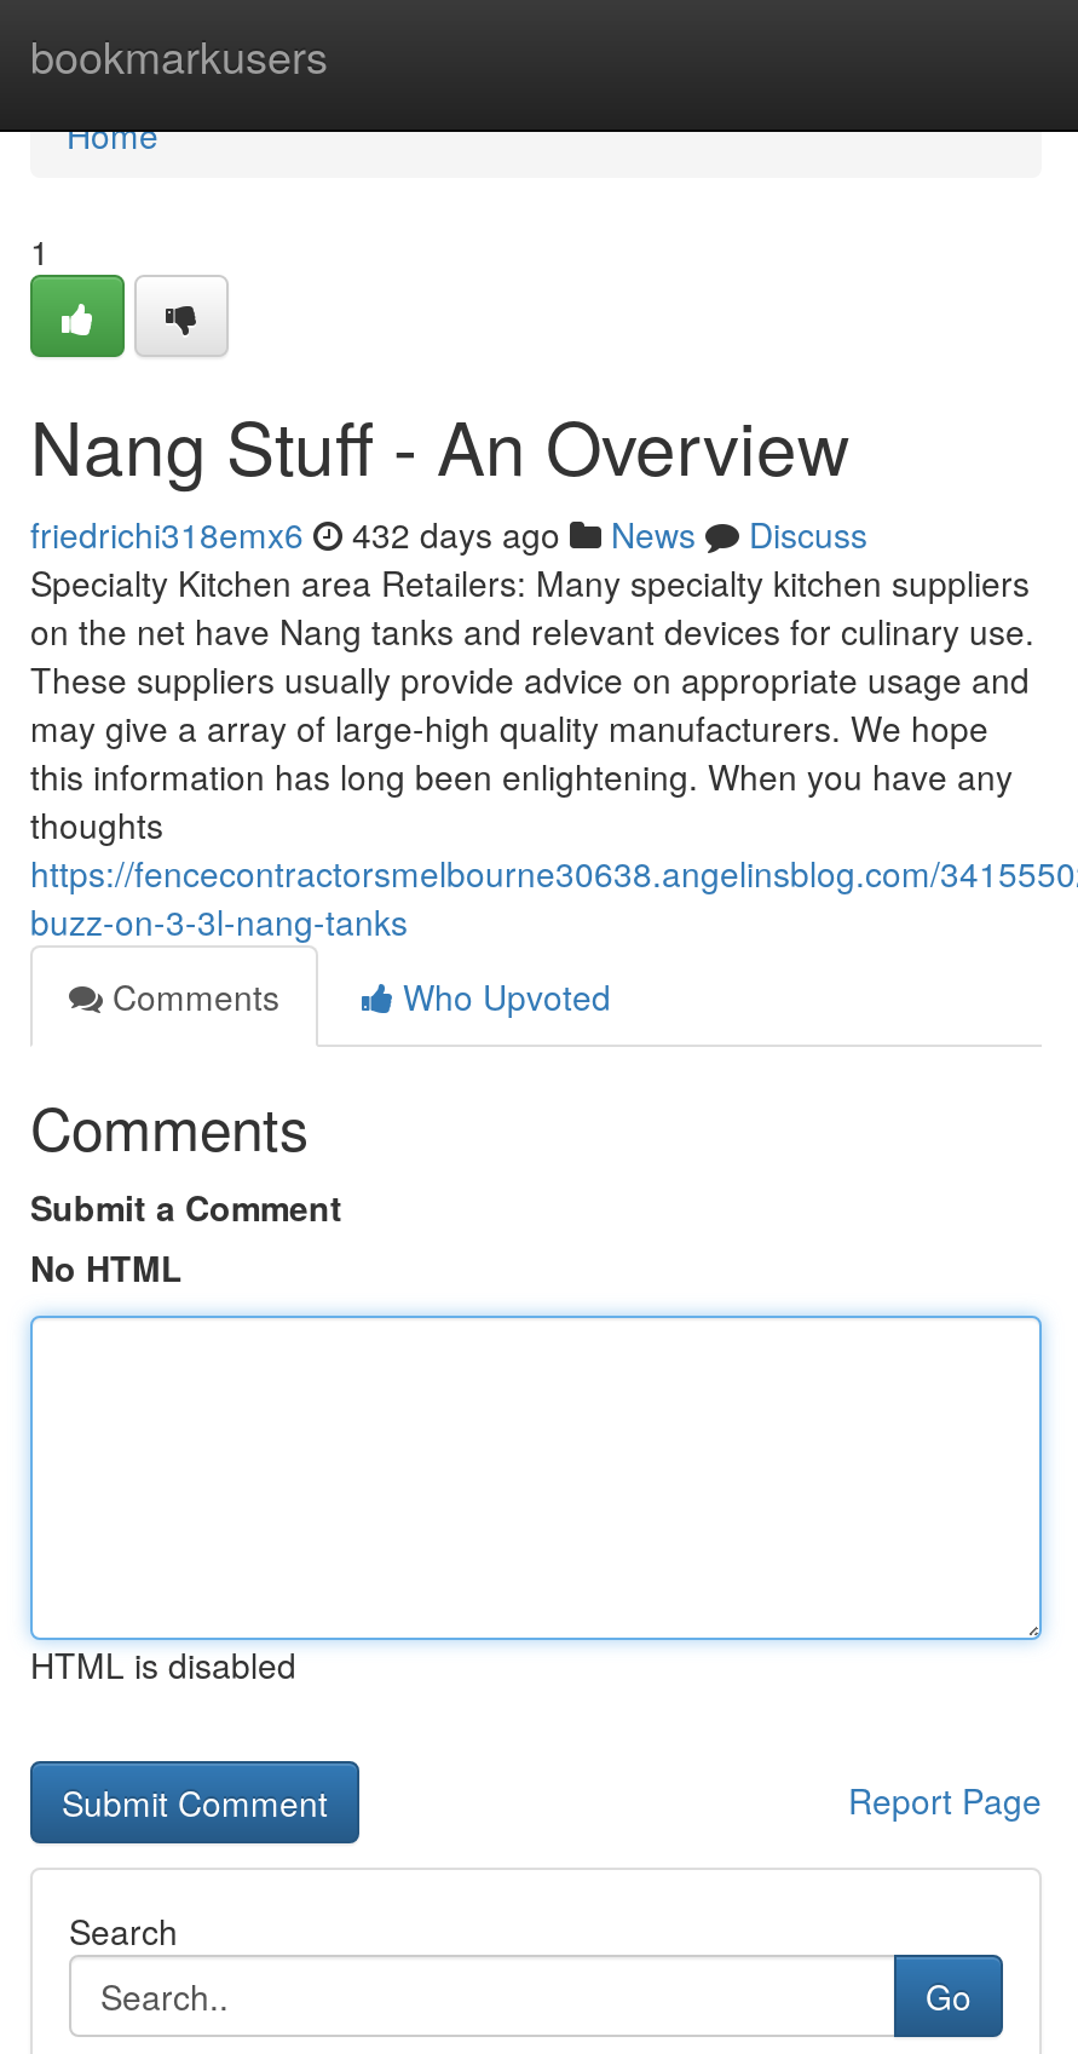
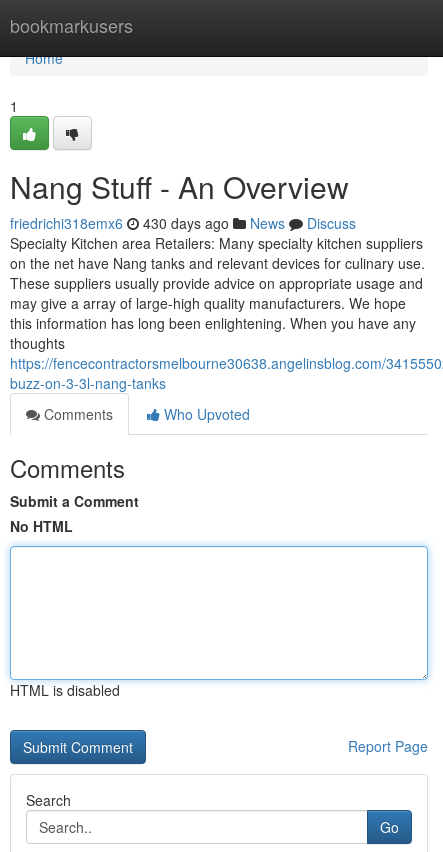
[30,510,867,558] friedrichi318emx6 432 days ago News Discuss -> [10,213,356,233] friedrichi318emx6 430 days ago News Discuss

